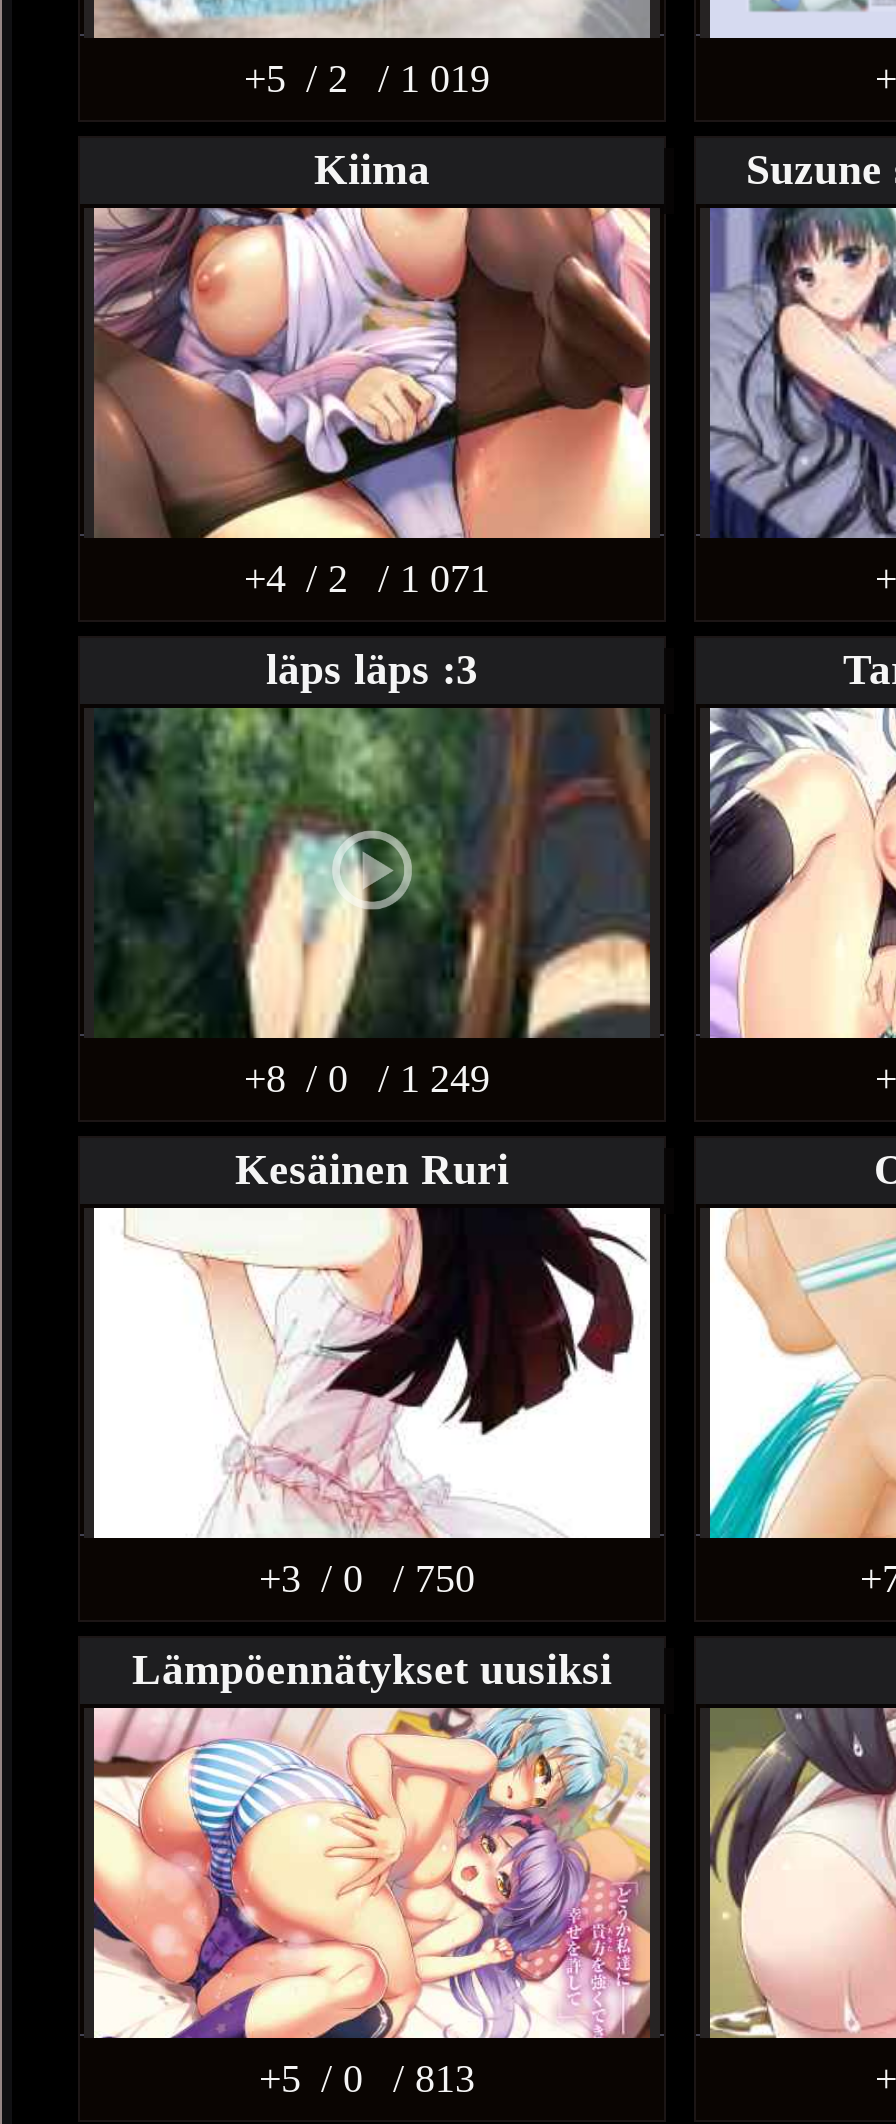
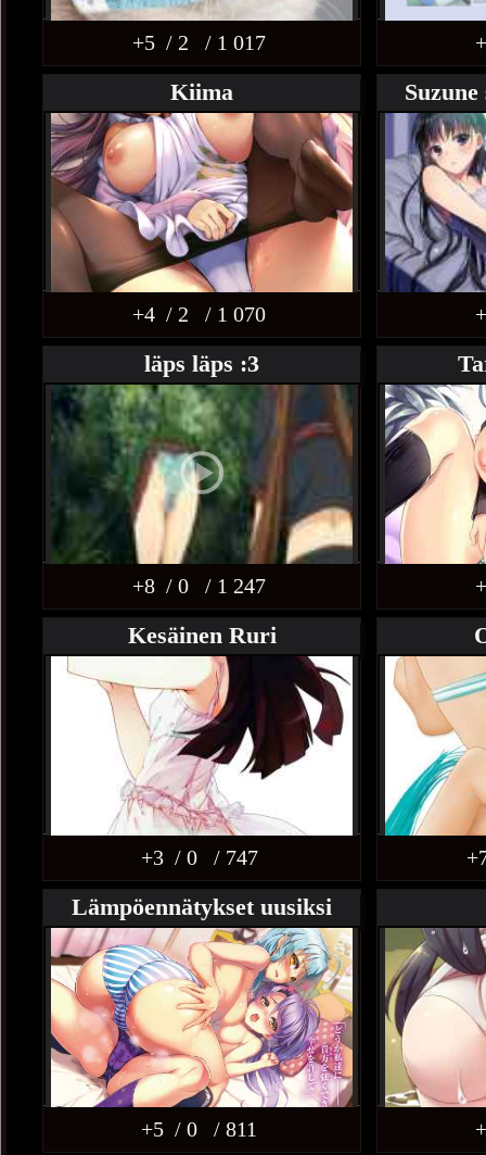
[244,56,500,100] +5 / 2 / 1 019 -> [132,30,271,54] +5 / 2 / 1 017
[244,556,500,600] +4 / 2 / 1 071 -> [132,302,271,326] +4 / 2 / 1 070
[244,1056,500,1100] +8 / 0 / 1 249 -> [132,574,271,598] +8 / 0 / 1 247
[259,1556,485,1600] +3 / 0 / 750 -> [140,845,263,869] +3 / 0 / 747
[259,2056,485,2100] +5 / 0 / 813 -> [141,1117,263,1141] +5 / 0 / 811

